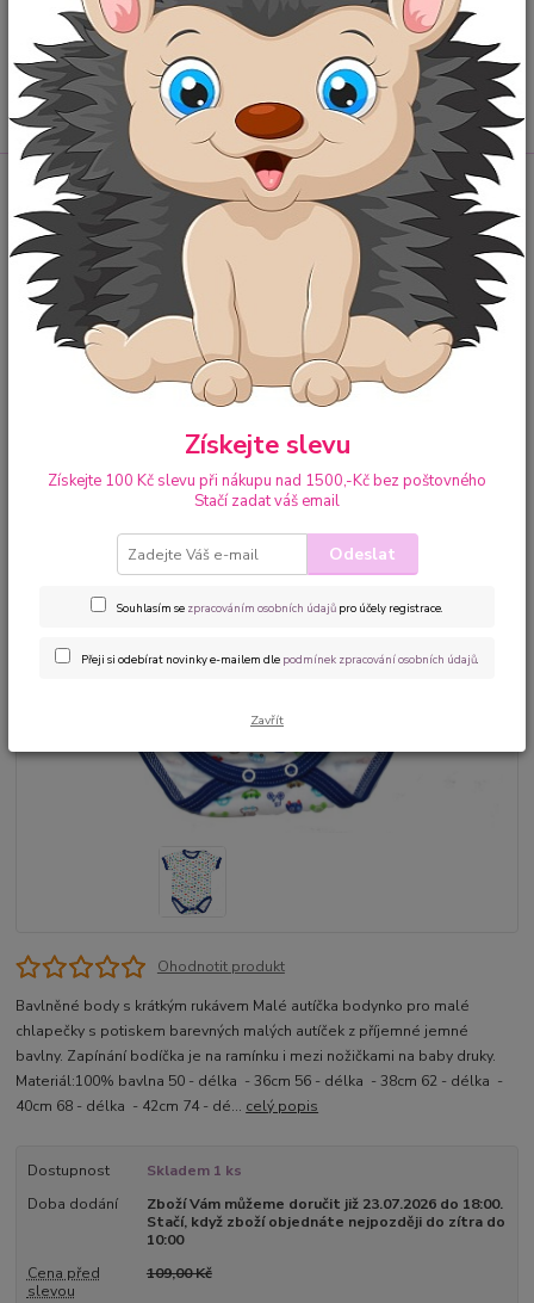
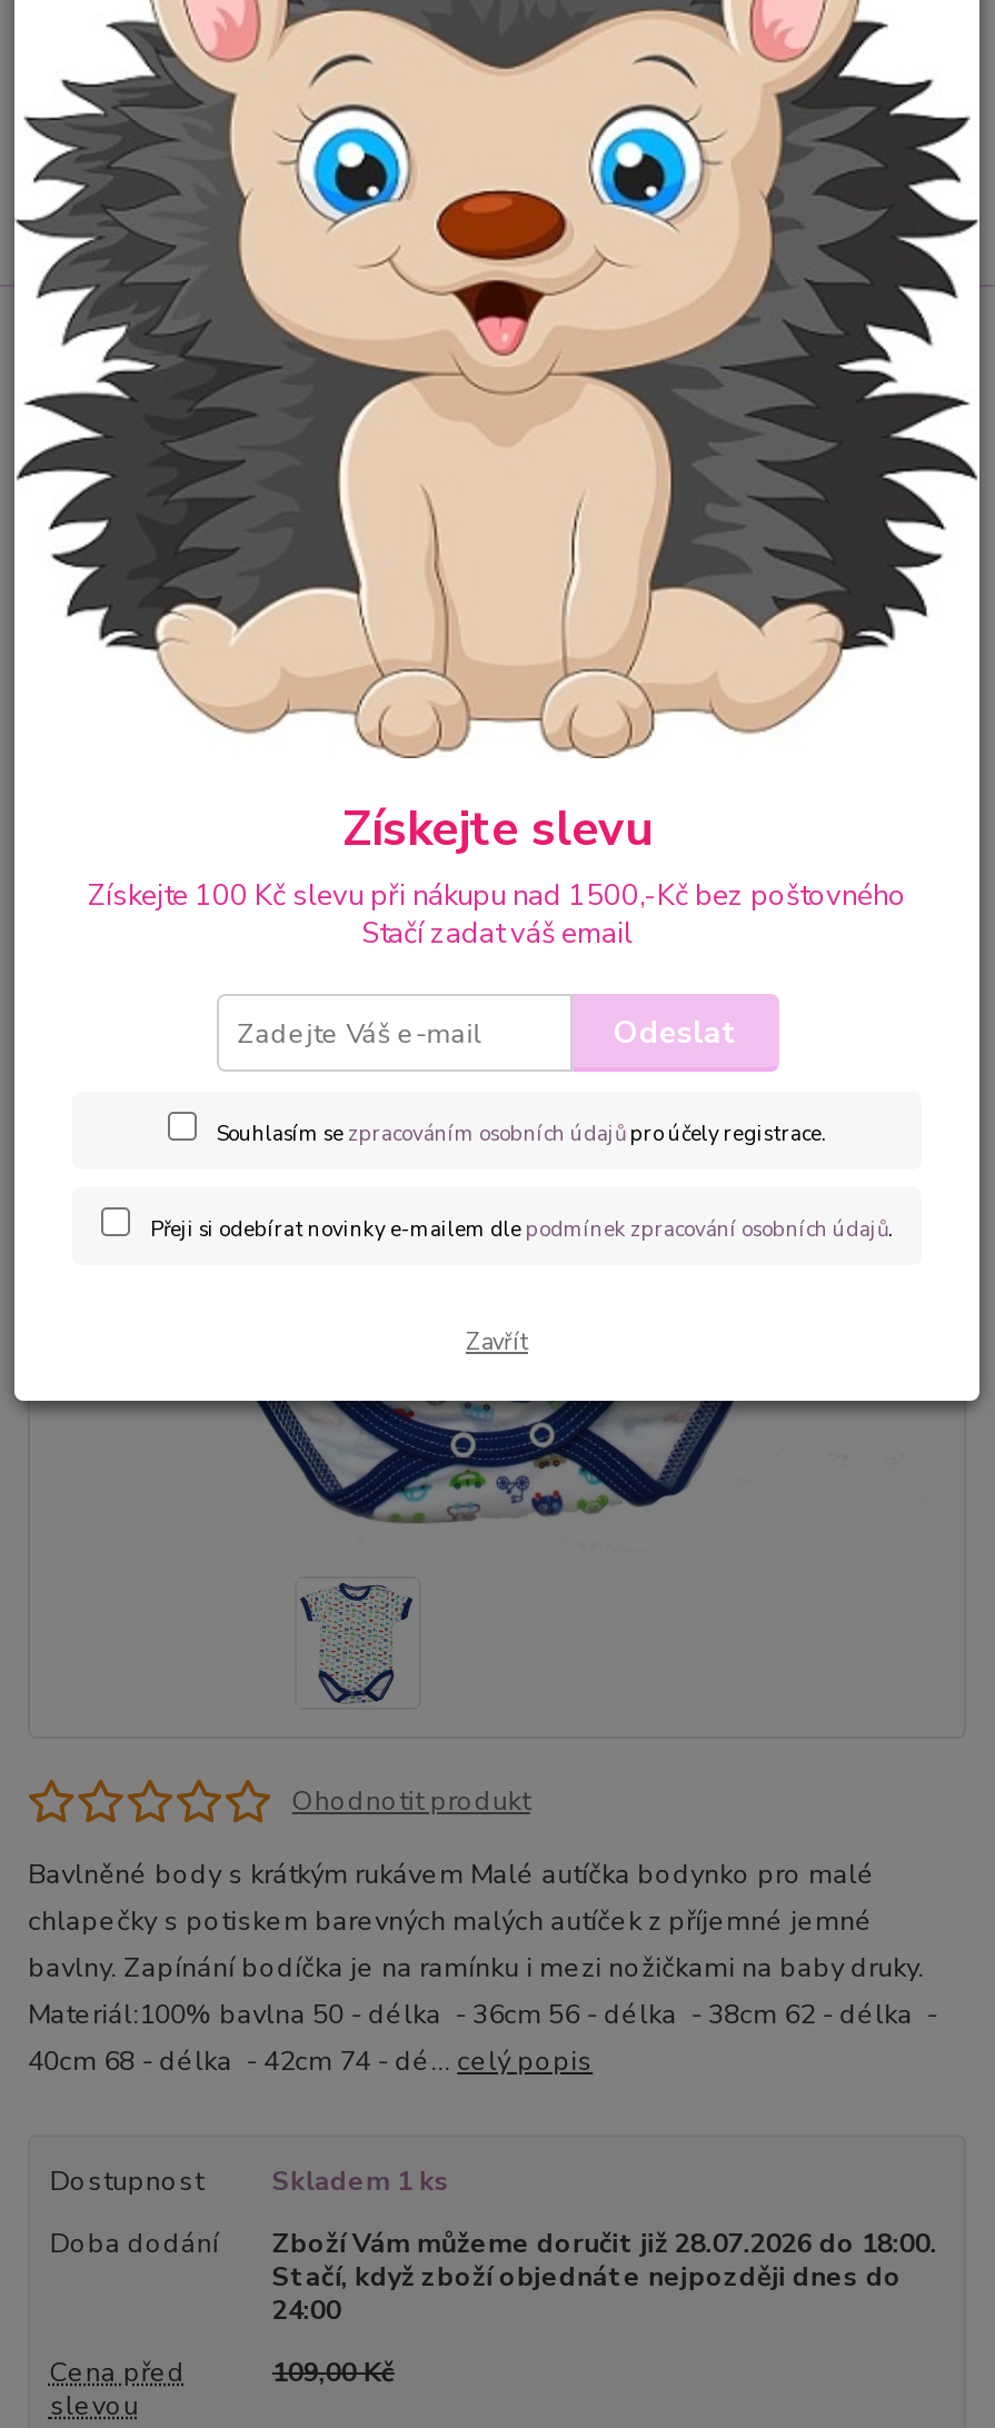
[146,1194,505,1249] Zboží Vám můžeme doručit již 23.07.2026 do 18:00. | Stačí, když zboží objednáte nejpozději do zítra do | 10:00 -> [272,2225,937,2328] Zboží Vám můžeme doručit již 28.07.2026 do 18:00. | Stačí, když zboží objednáte nejpozději dnes do | 24:00

